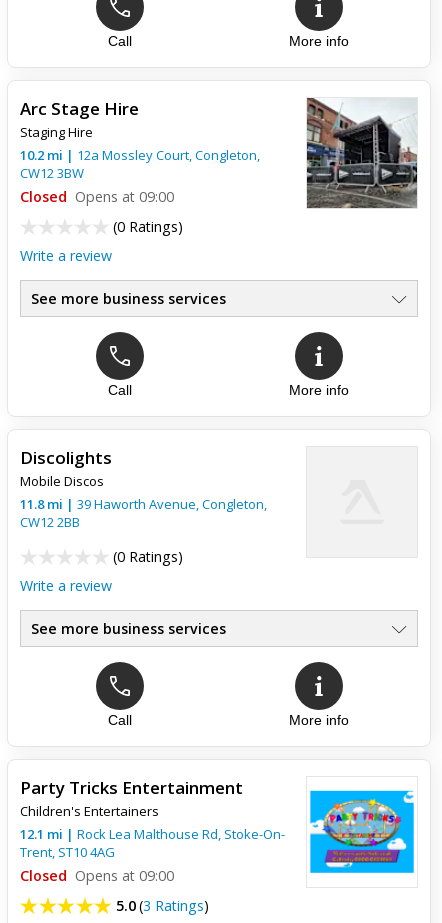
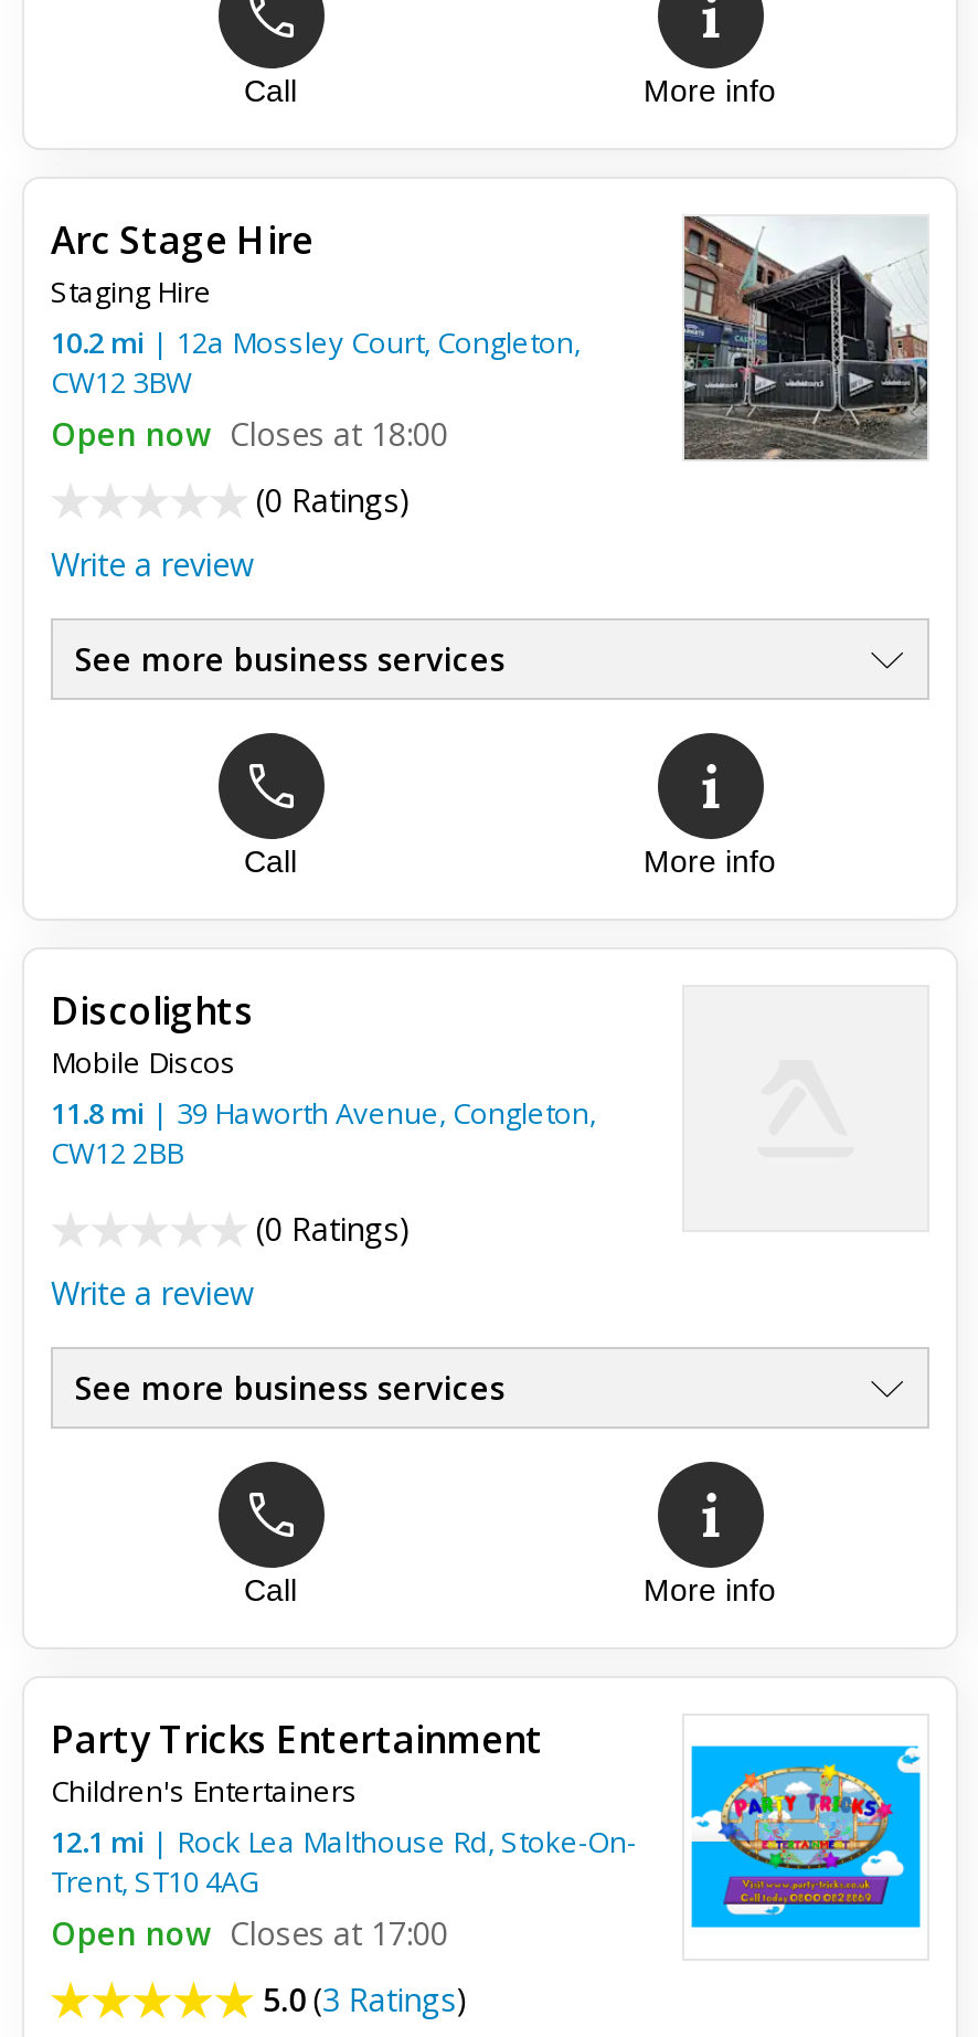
[20,187,174,206] Closed Opens at 09:00 -> [51,413,448,455] Open now Closes at 18:00
[20,866,174,885] Closed Opens at 09:00 -> [51,1912,448,1954] Open now Closes at 17:00

